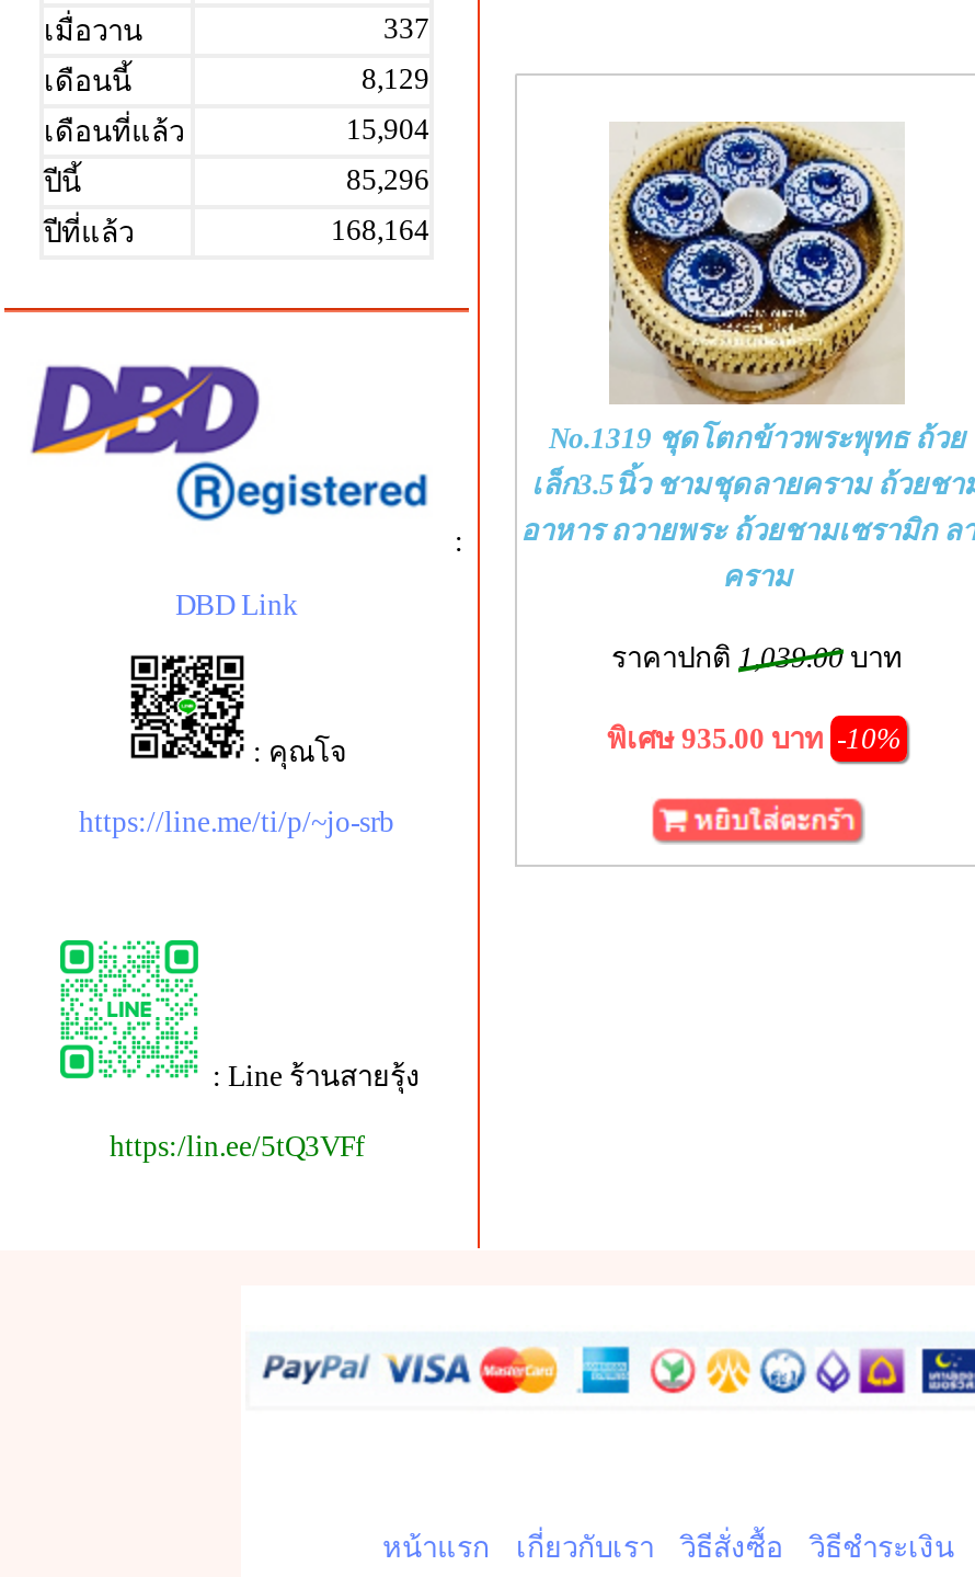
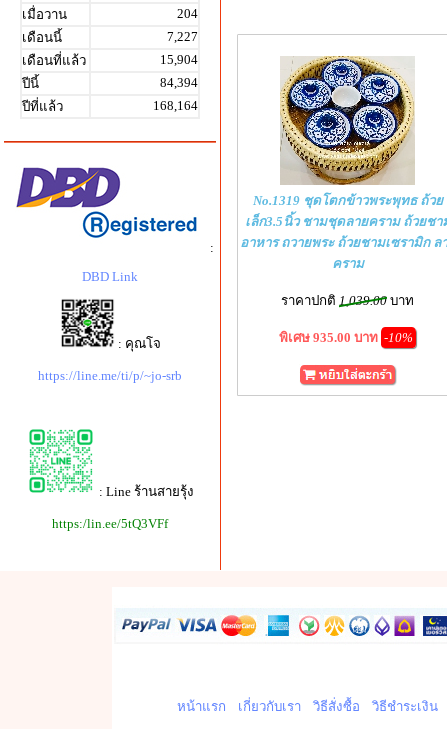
[383,11,429,44] 337 -> [177,6,198,21] 204
[362,62,429,95] 8,129 -> [167,29,198,44] 7,227
[346,163,429,196] 85,296 -> [160,75,198,90] 84,394

